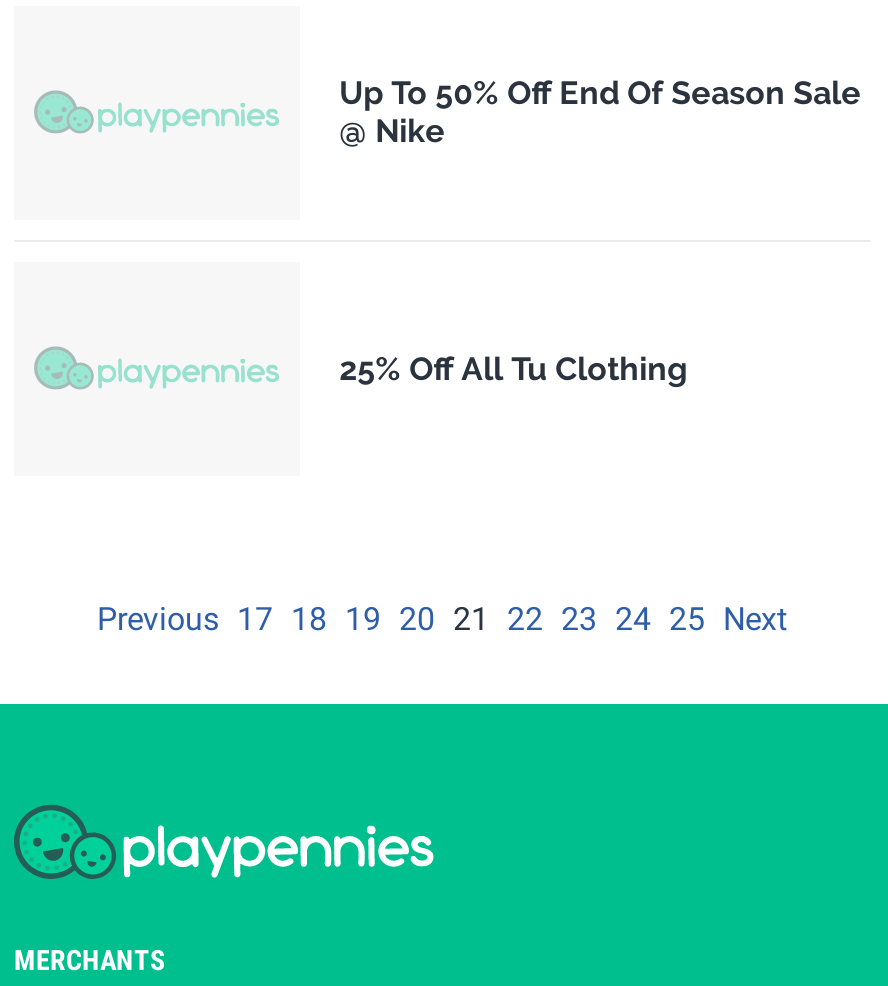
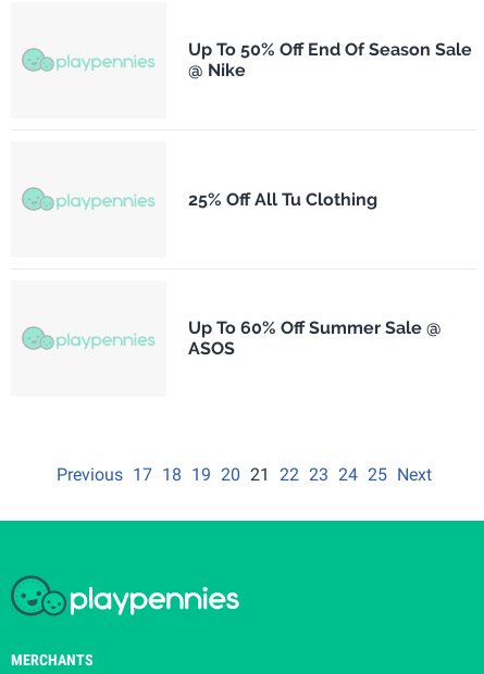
none -> [188,318,441,359] Up To 60% Off Summer Sale @ | ASOS

